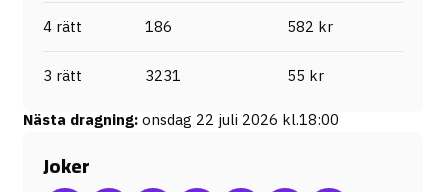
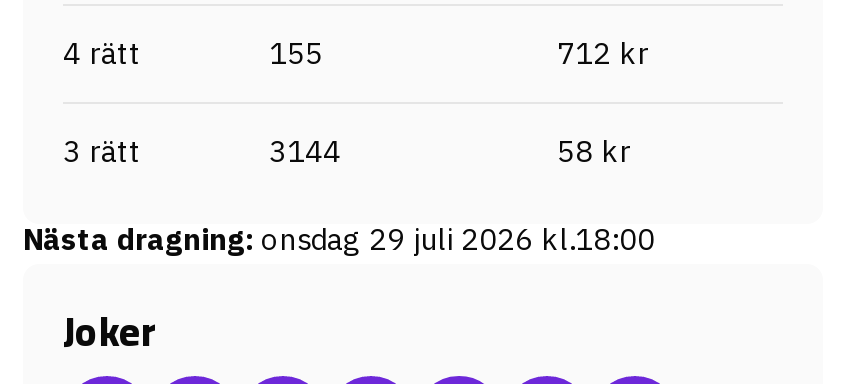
[145,17,172,36] 186 -> [269,34,323,72] 155
[287,17,333,36] 582 kr -> [557,34,649,72] 712 kr
[145,66,181,85] 3231 -> [269,132,341,170] 3144
[287,66,324,85] 55 kr -> [557,132,631,170] 58 kr
[23,110,339,129] Nästa dragning: onsdag 22 juli 2026 kl.18:00 -> [23,220,655,258] Nästa dragning: onsdag 29 juli 2026 kl.18:00

